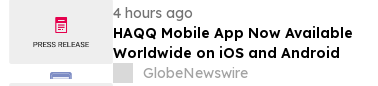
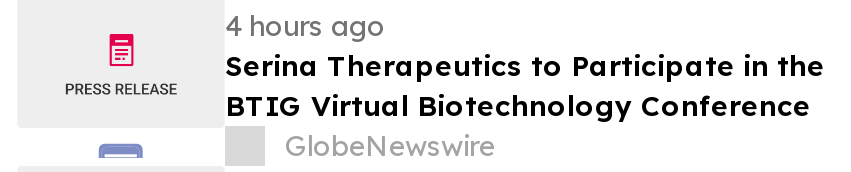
[113,24,353,62] HAQQ Mobile App Now Available | Worldwide on iOS and Android -> [225,48,825,124] Serina Therapeutics to Participate in the | BTIG Virtual Biotechnology Conference

